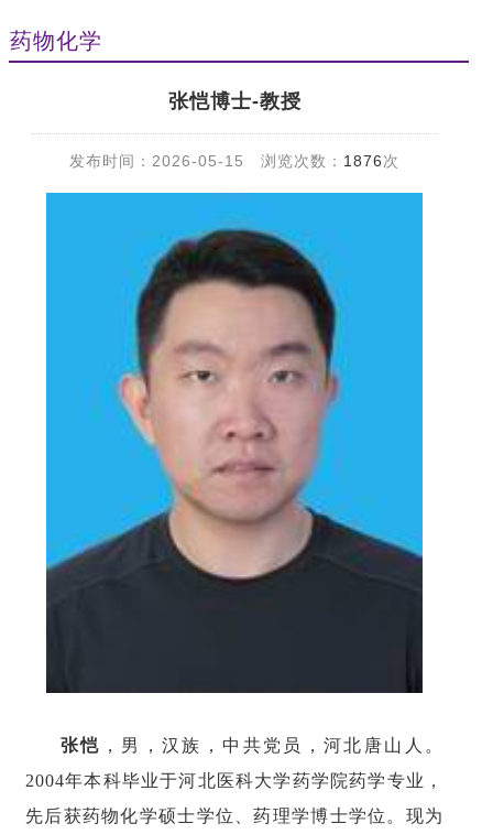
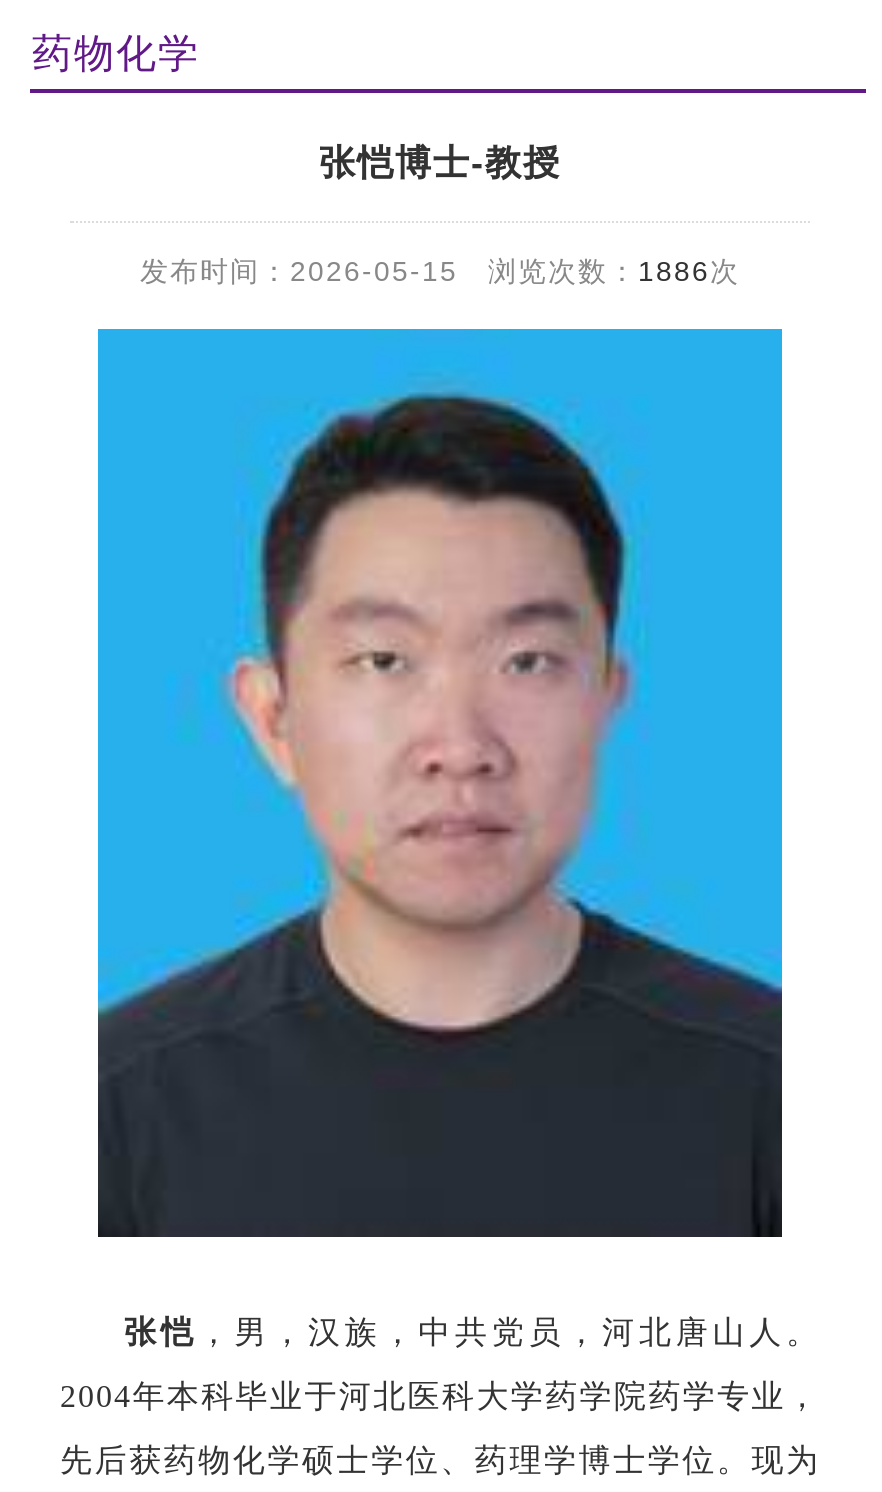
[69,152,399,170] 发布时间：2026-05-15 浏览次数：1876次 -> [140,255,740,287] 发布时间：2026-05-15 浏览次数：1886次

